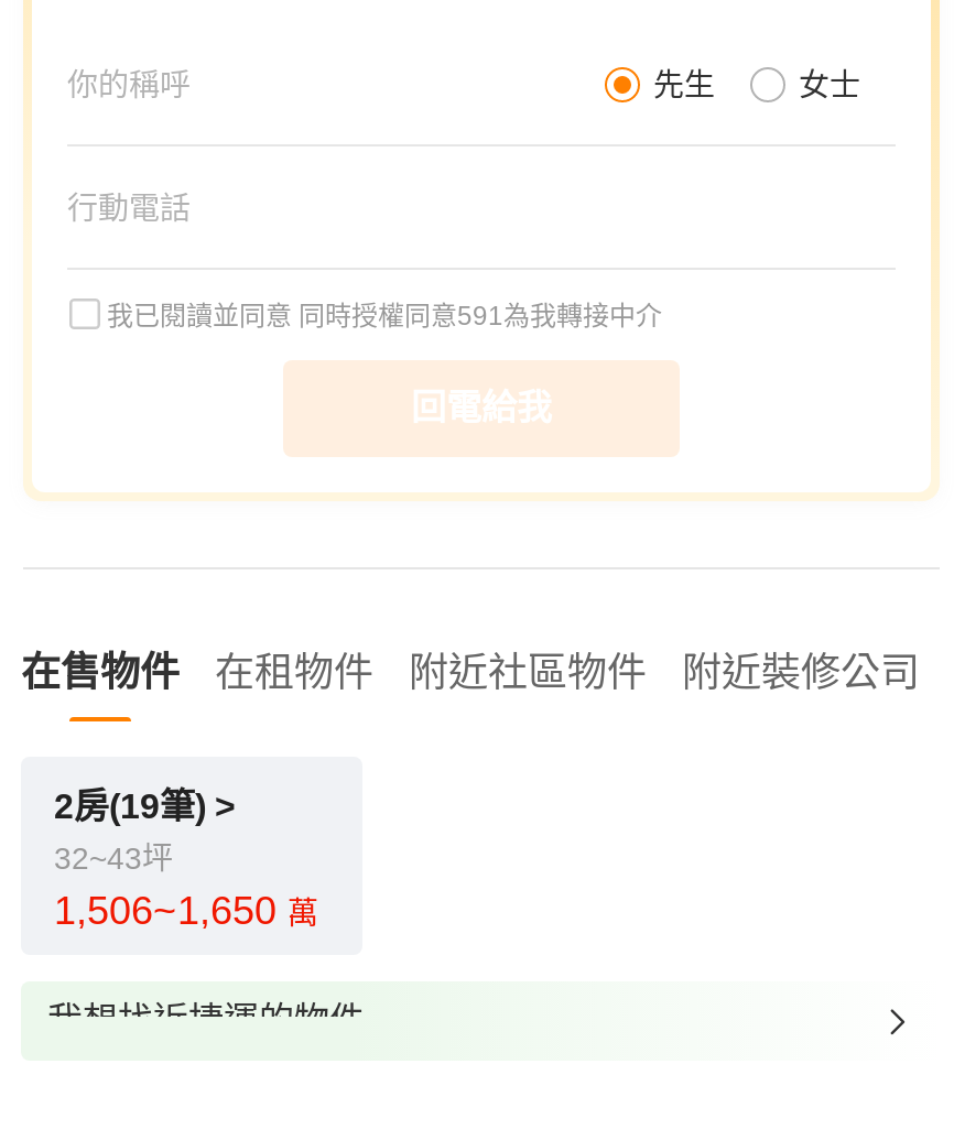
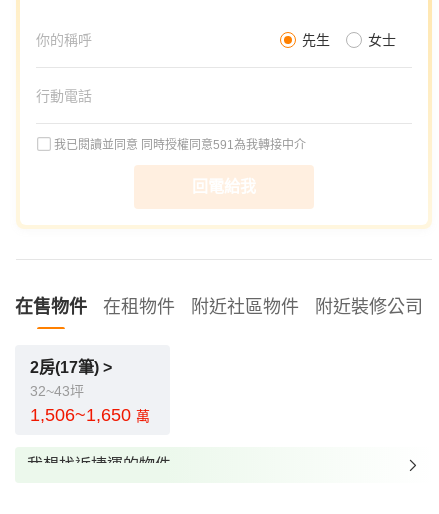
[54,788,235,825] 2房(19筆) > -> [30,359,112,376] 2房(17筆) >

